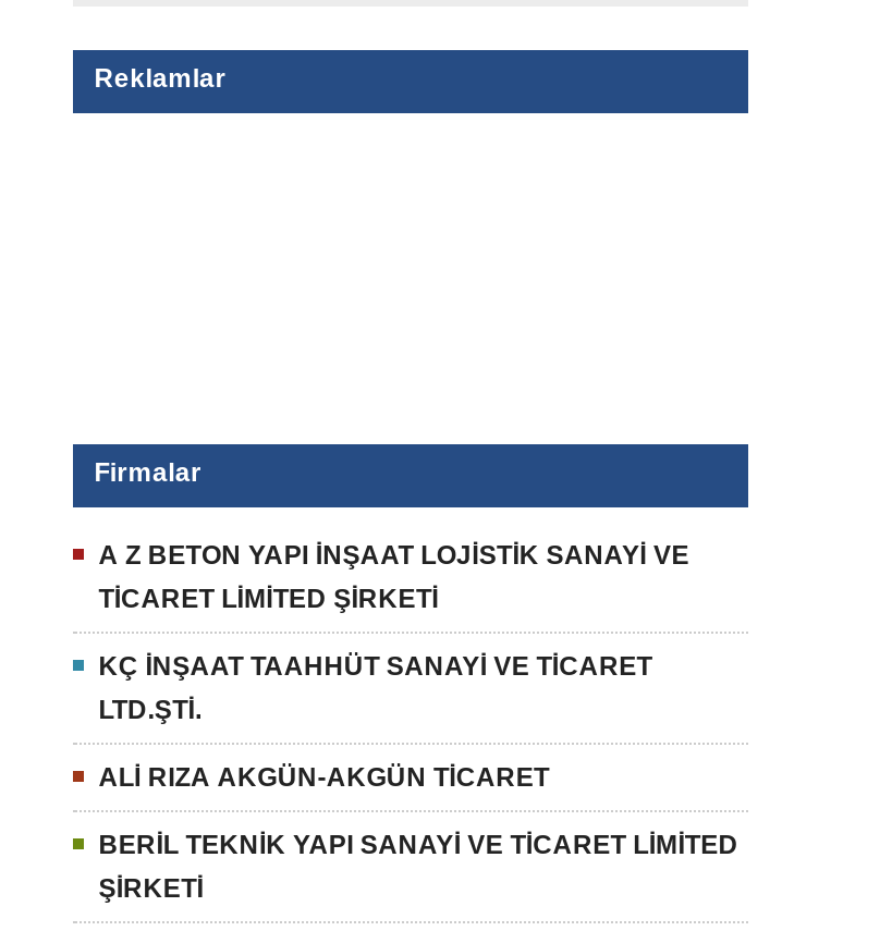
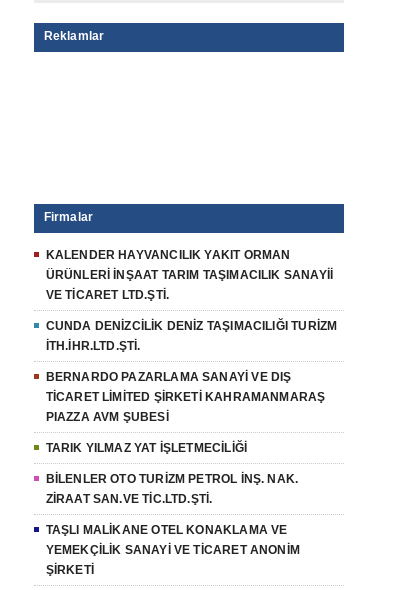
[98,540,738,860] A Z BETON YAPI İNŞAAT LOJİSTİK SANAYİ VE | TİCARET LİMİTED ŞİRKETİ | KÇ İNŞAAT TAAHHÜT SANAYİ VE TİCARET | LTD.ŞTİ. | ALİ RIZA AKGÜN-AKGÜN TİCARET | BERİL TEKNİK YAPI SANAYİ VE TİCARET LİMİTED -> [46,248,337,557] KALENDER HAYVANCILIK YAKIT ORMAN | ÜRÜNLERİ İNŞAAT TARIM TAŞIMACILIK SANAYİİ | VE TİCARET LTD.ŞTİ. | CUNDA DENİZCİLİK DENİZ TAŞIMACILIĞI TURİZM | İTH.İHR.LTD.ŞTİ. | BERNARDO PAZARLAMA SANAYİ VE DIŞ | TİCARET LİMİTED ŞİRKETİ KAHRAMANMARAŞ | PIAZZA AVM ŞUBESİ | TARIK YILMAZ YAT İŞLETMECİLİĞİ | BİLENLER OTO TURİZM PETROL İNŞ. NAK. | ZİRAAT SAN.VE TİC.LTD.ŞTİ. | TAŞLI MALİKANE OTEL KONAKLAMA VE | YEMEKÇİLİK SANAYİ VE TİCARET ANONİM

